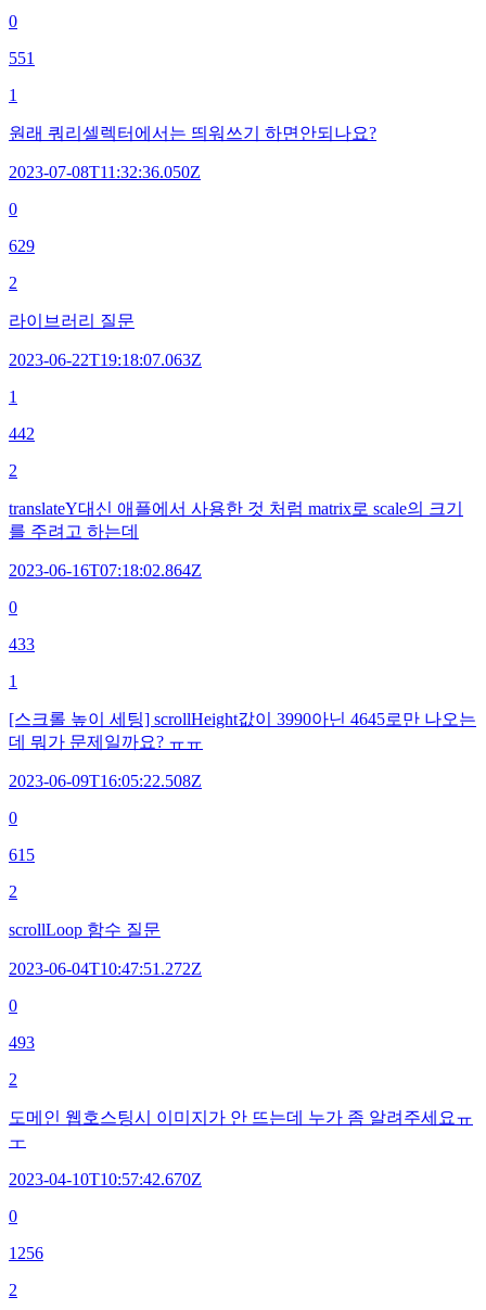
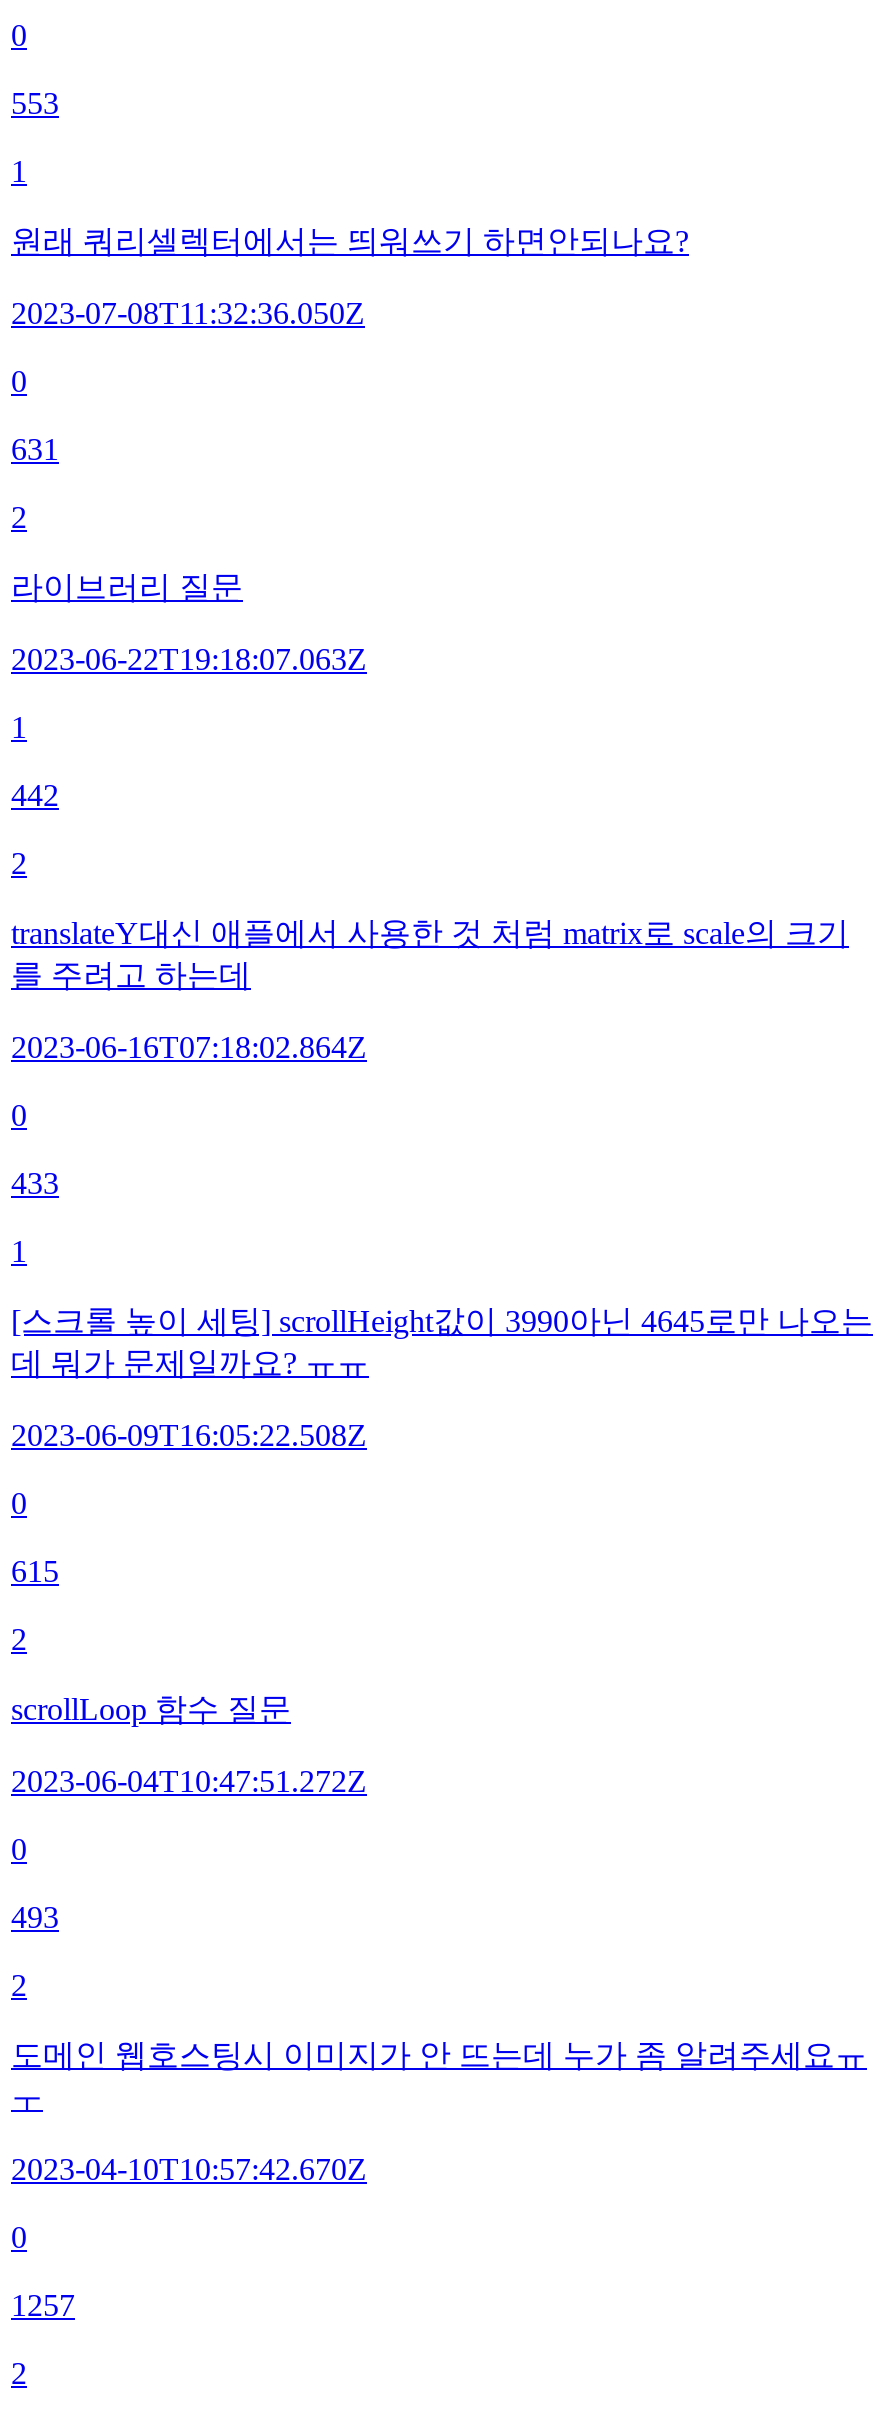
[9,49,35,67] 551 -> [11,86,59,120] 553
[9,236,35,255] 629 -> [11,432,59,466] 631
[9,1244,43,1262] 1256 -> [11,2288,75,2322] 1257

